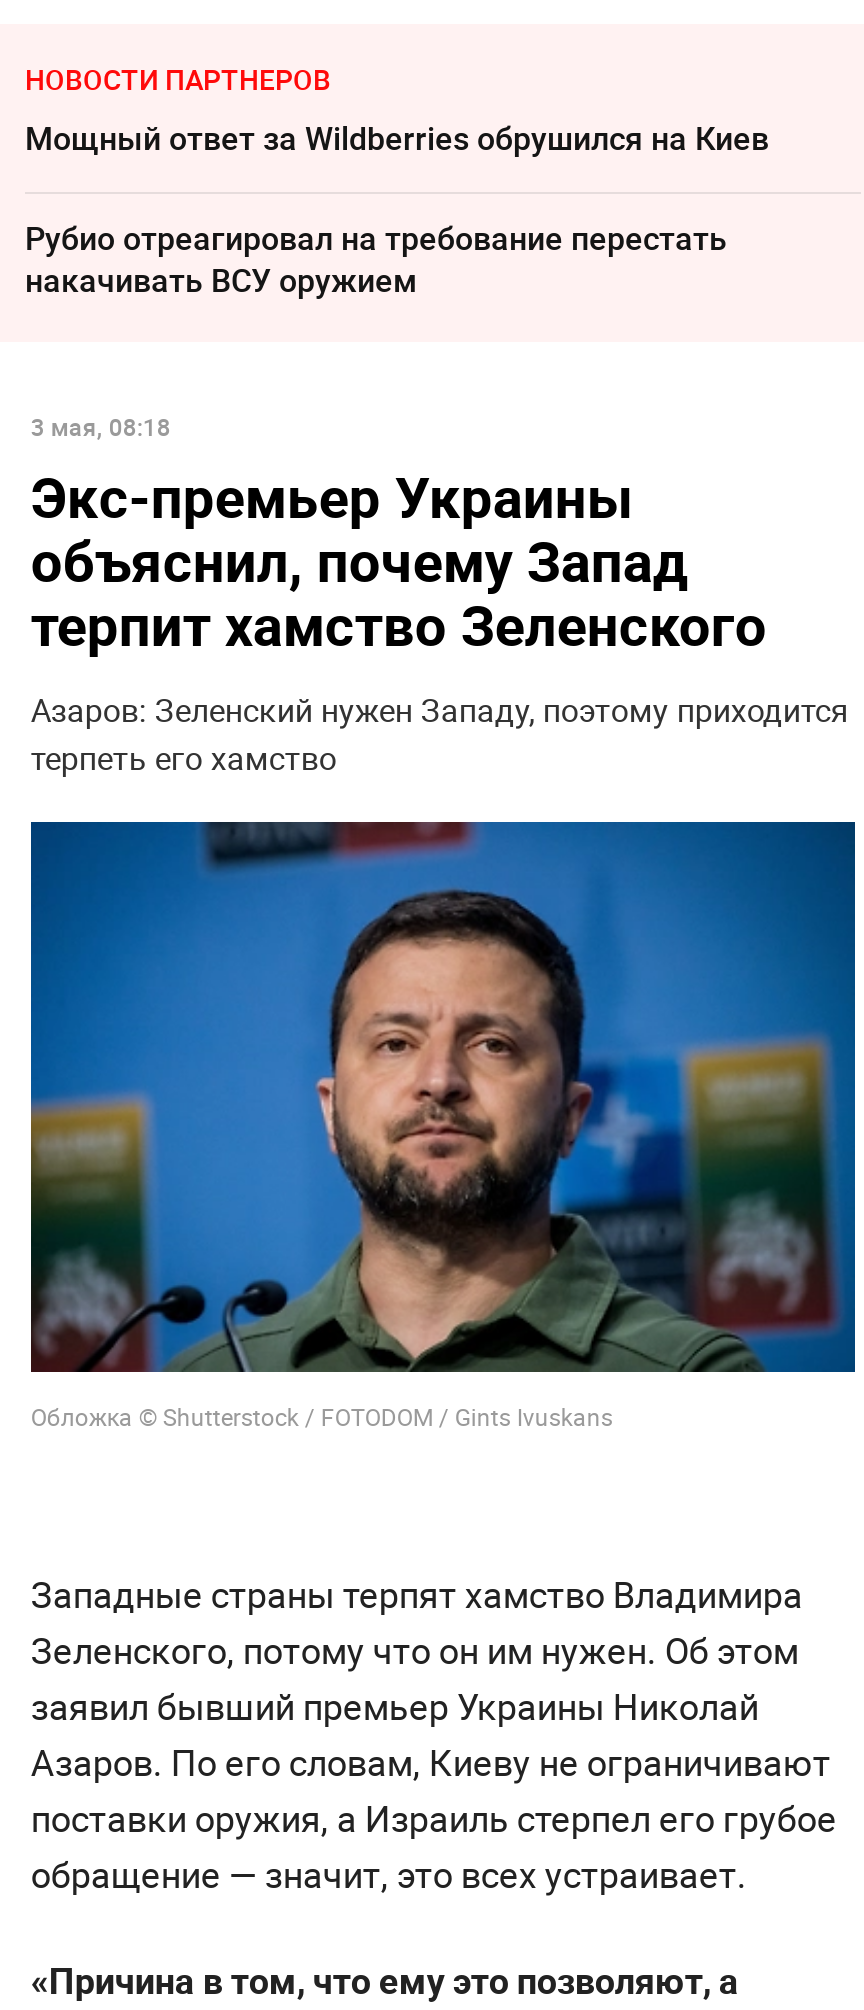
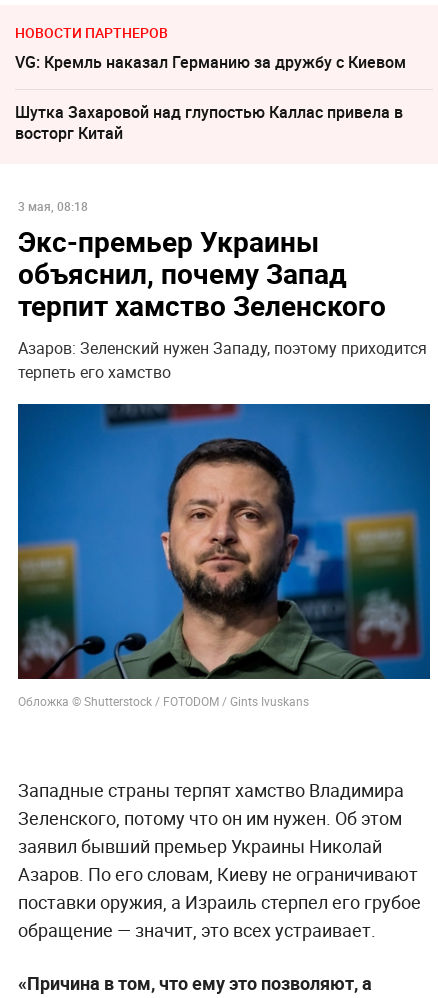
[25,115,769,159] Мощный ответ за Wildberries обрушился на Киев -> [15,50,406,72] VG: Кремль наказал Германию за дружбу с Киевом
[25,215,727,301] Рубио отреагировал на требование перестать | накачивать ВСУ оружием -> [15,100,403,143] Шутка Захаровой над глупостью Каллас привела в | восторг Китай

